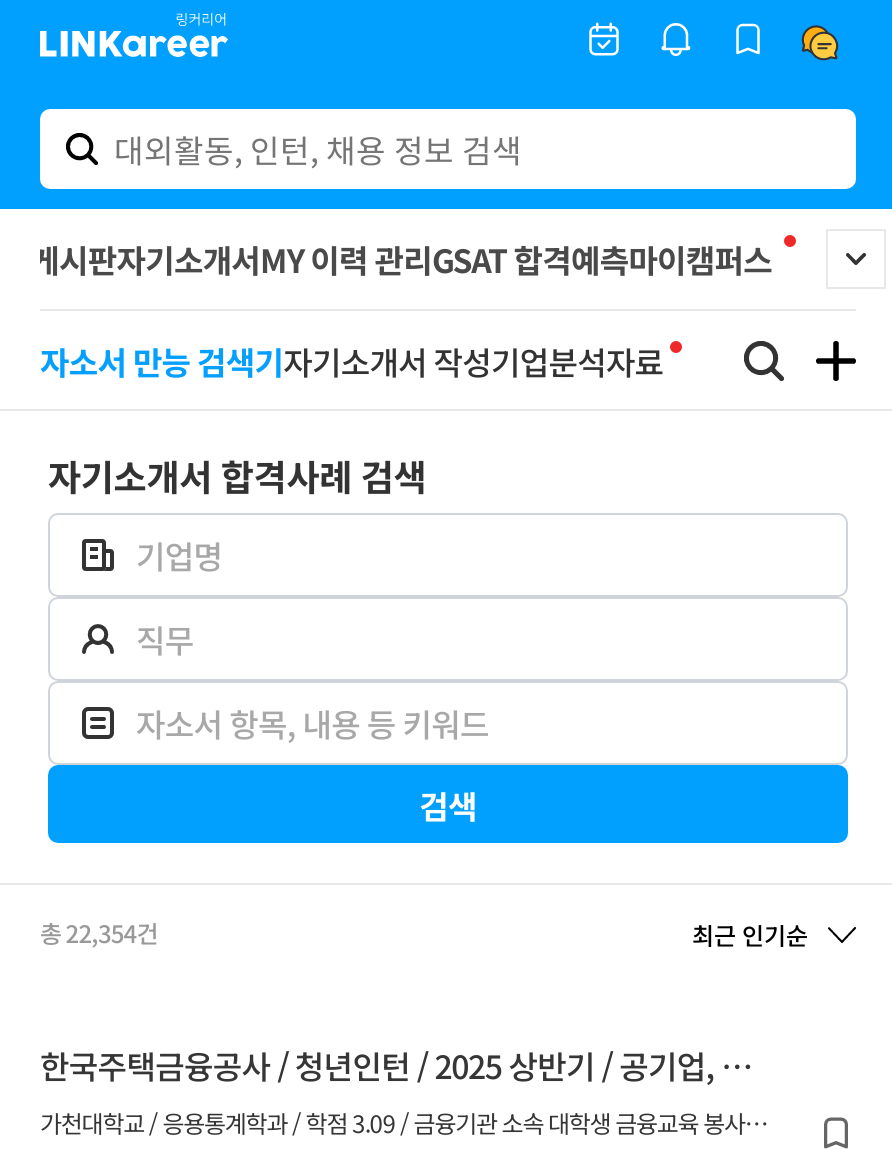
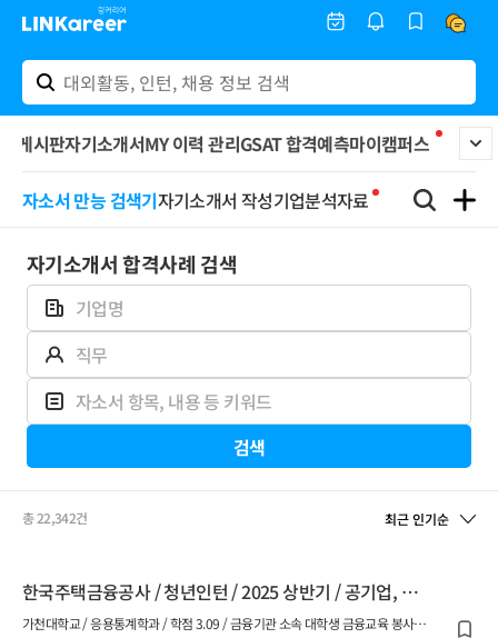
[40,915,157,949] 총 22,354건 -> [22,508,87,527] 총 22,342건

